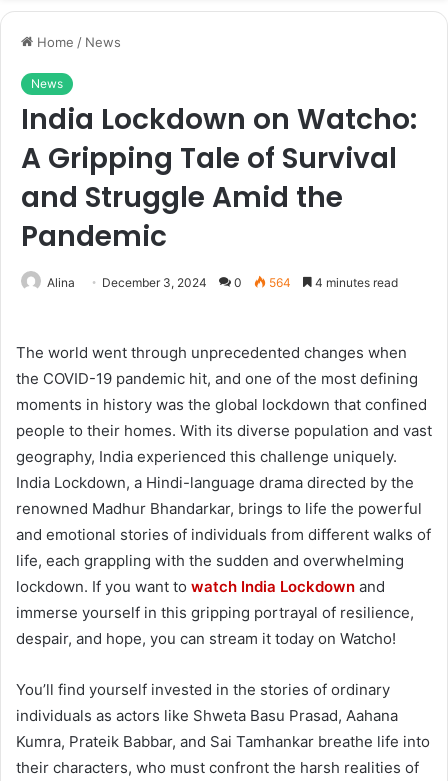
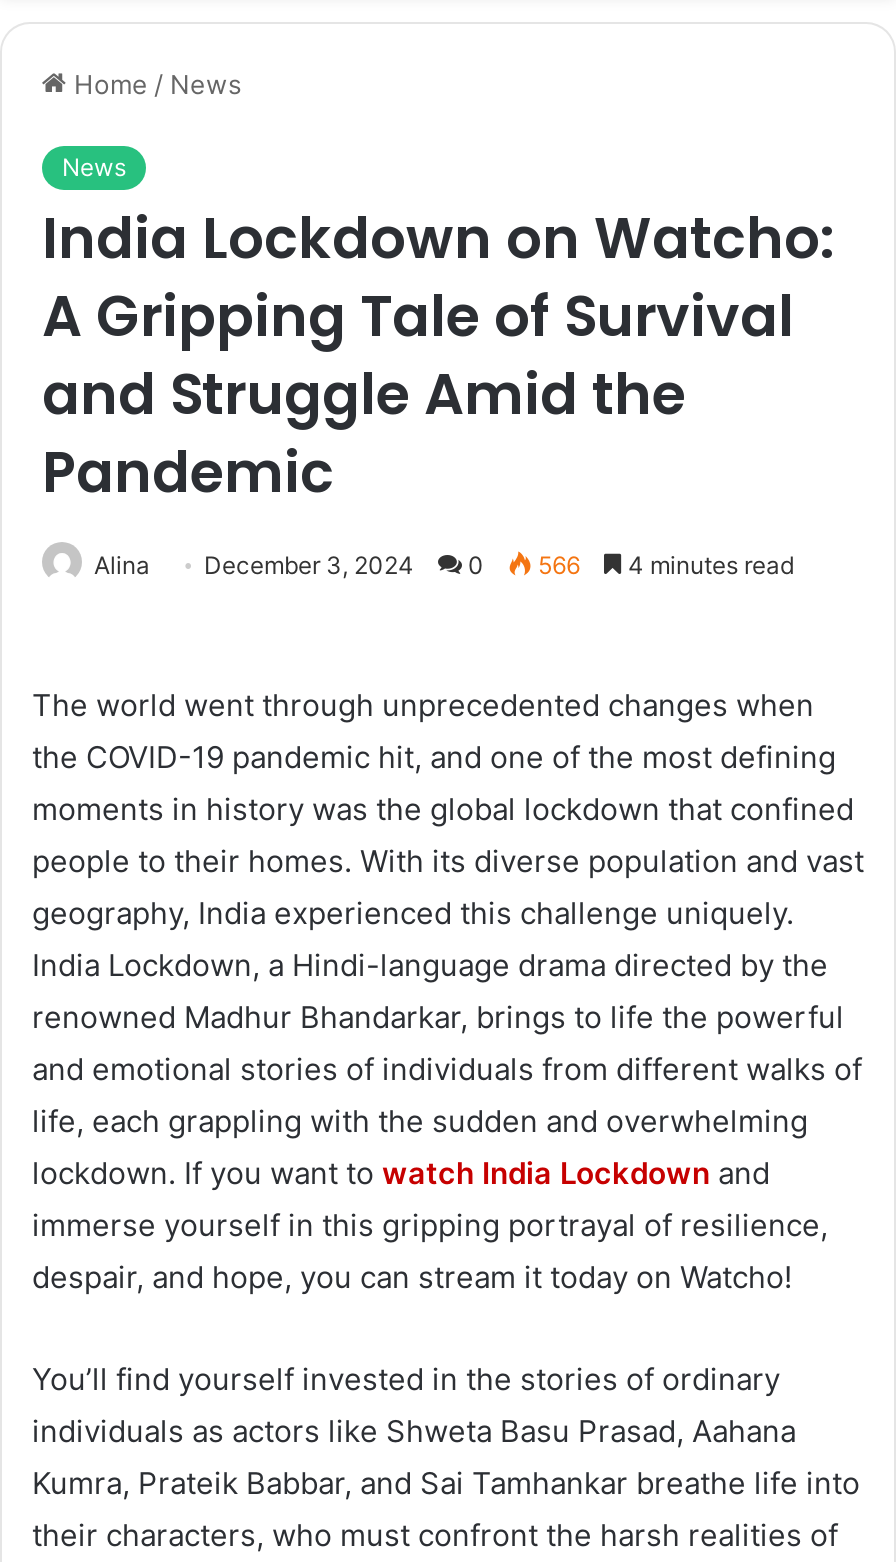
[47,275,398,290] Alina December 3, 2024 0 564 4 minutes read -> [94,550,794,580] Alina December 3, 2024 0 566 4 minutes read

